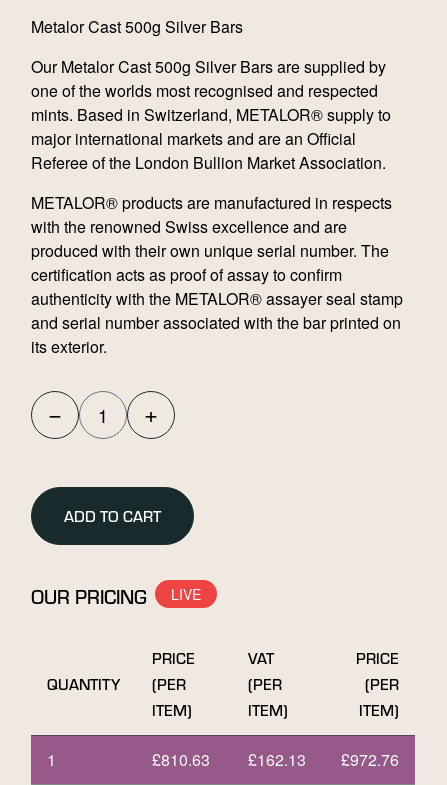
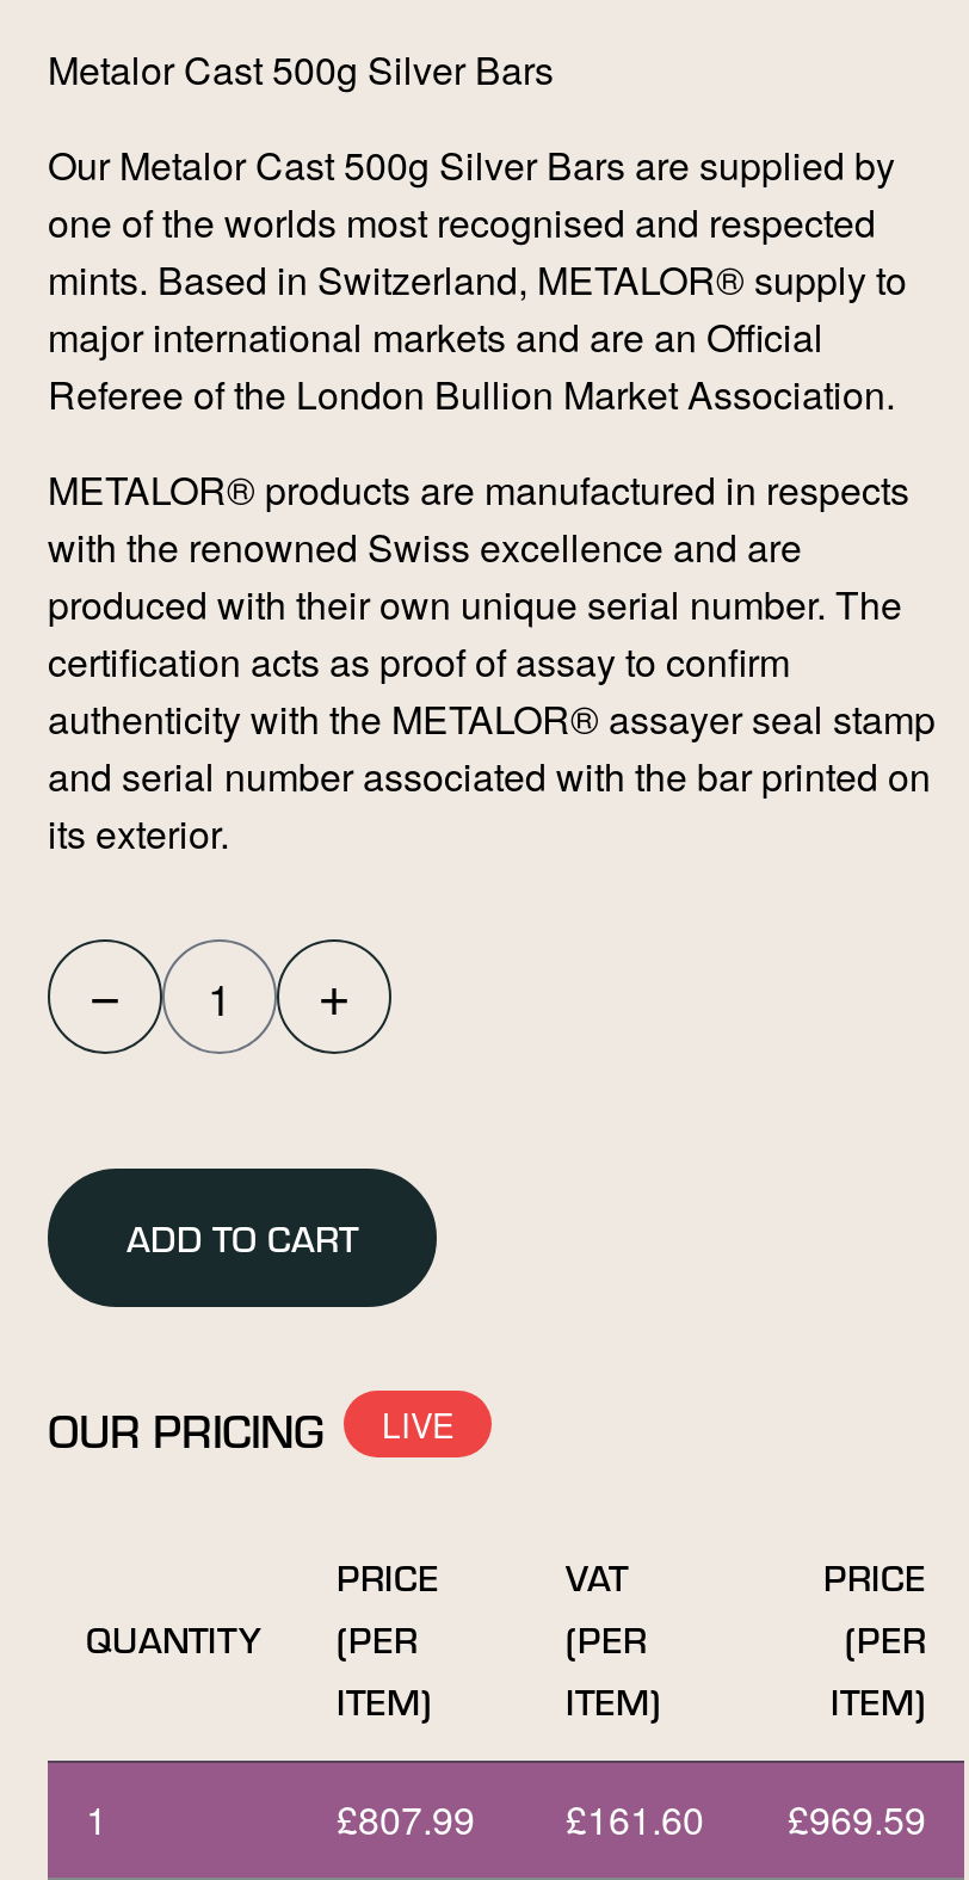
[152,748,210,771] £810.63 -> [337,1792,475,1847] £807.99
[248,748,306,771] £162.13 -> [566,1792,704,1847] £161.60
[341,748,399,771] £972.76 -> [788,1792,926,1847] £969.59

